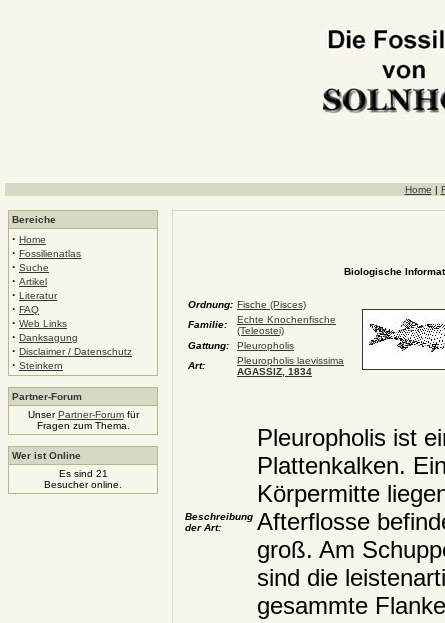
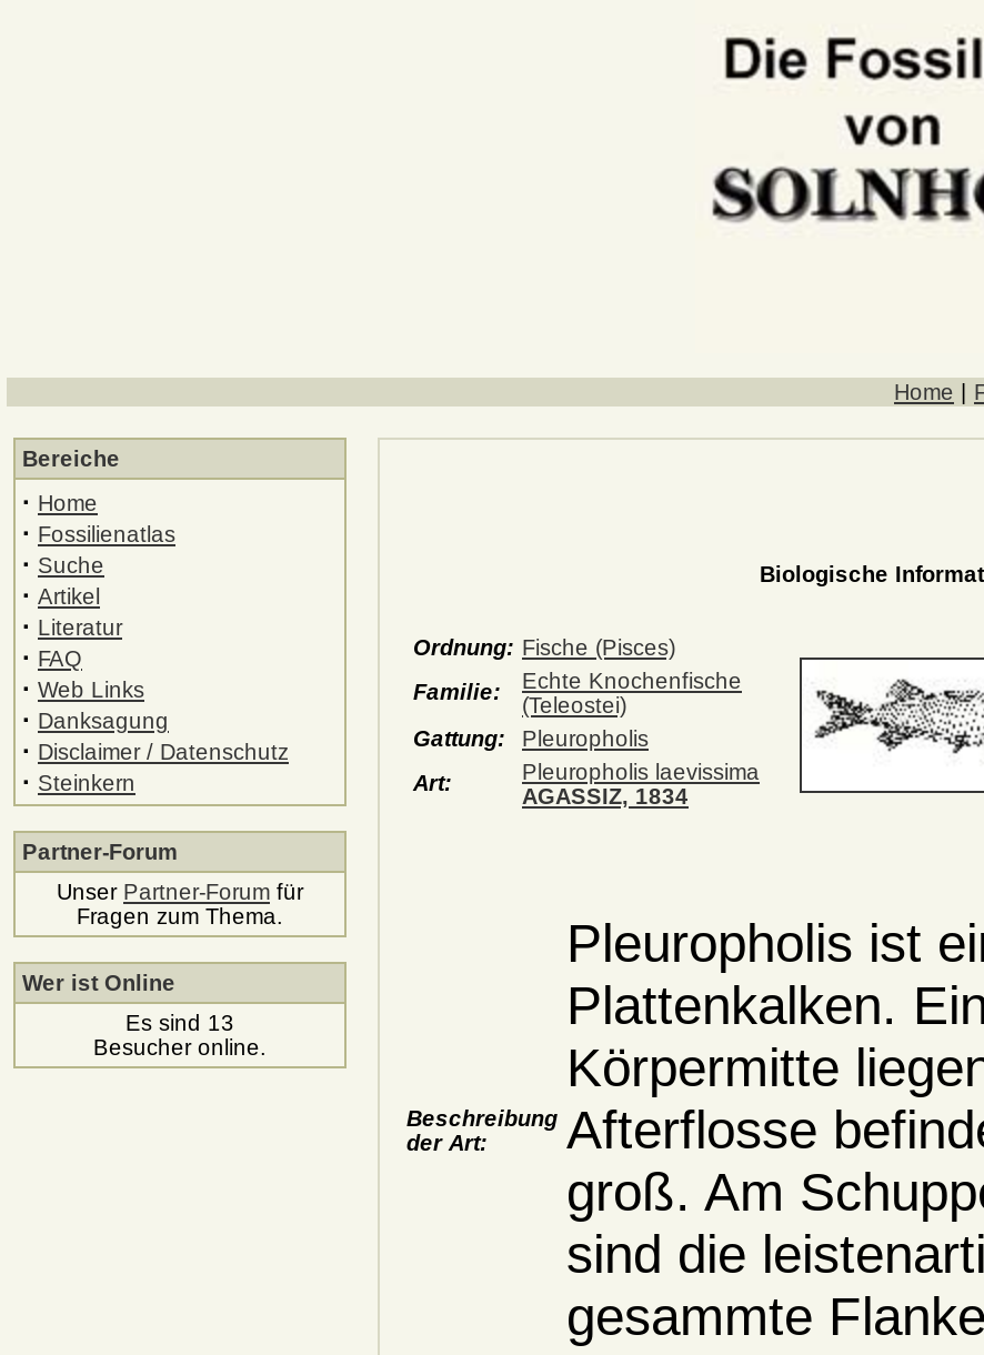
[58,468,107,479] Es sind 21 -> [125,1011,234,1035] Es sind 13

